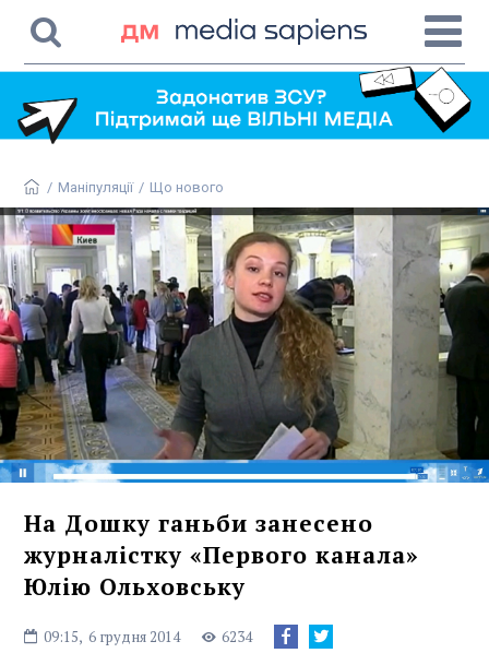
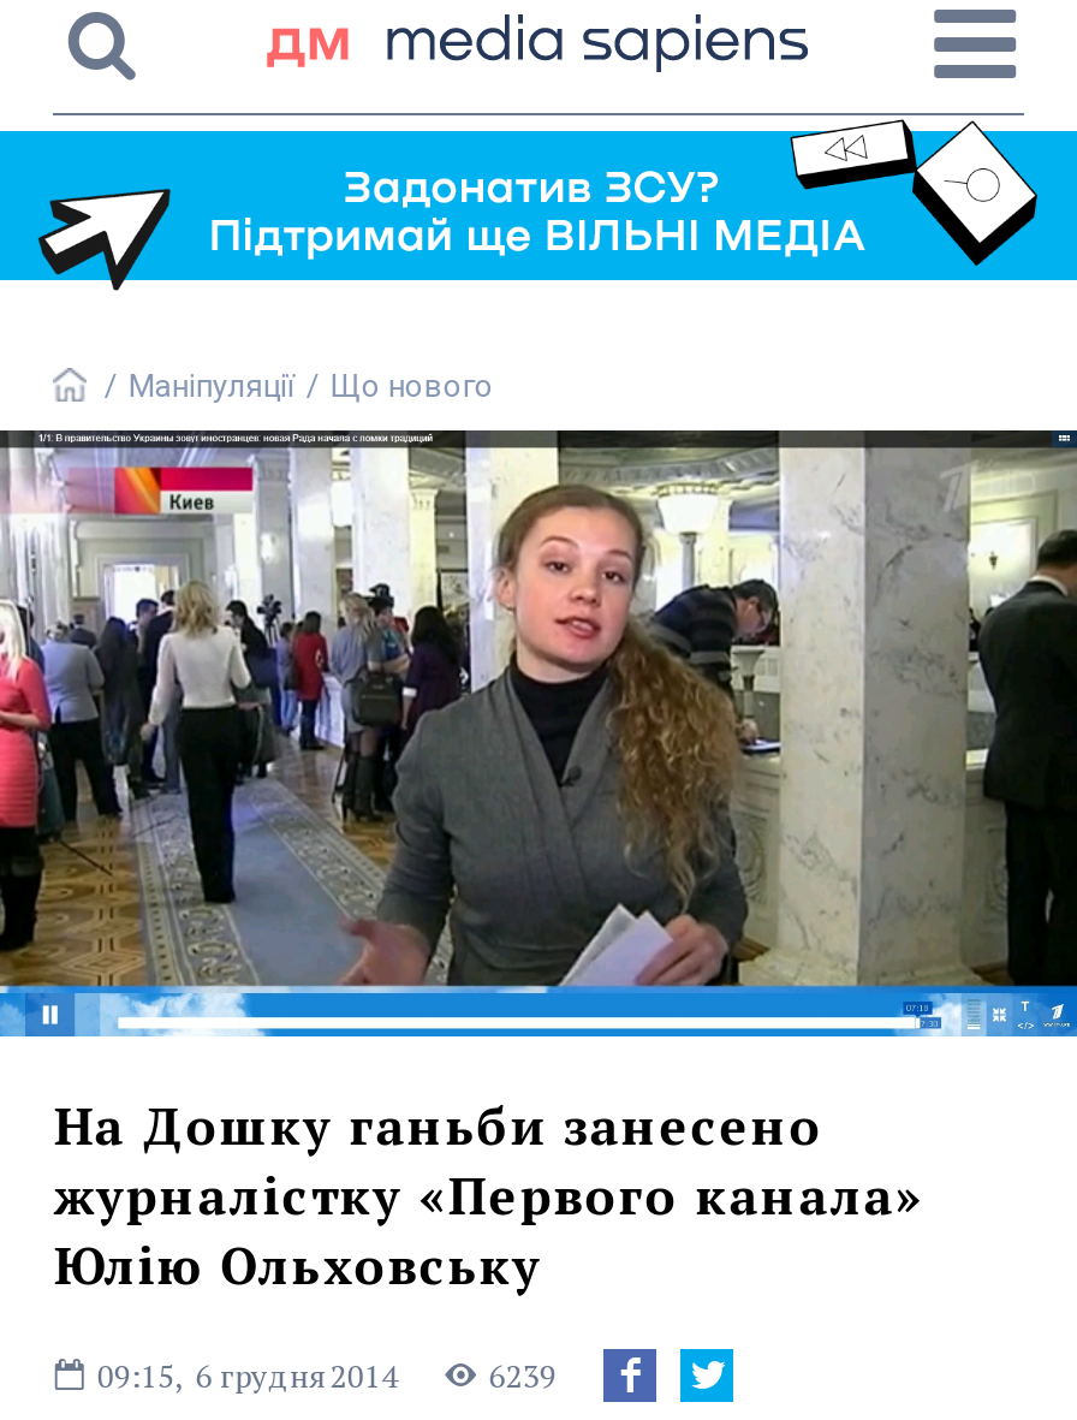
[222,626,253,646] 6234 -> [489,1353,556,1396] 6239

